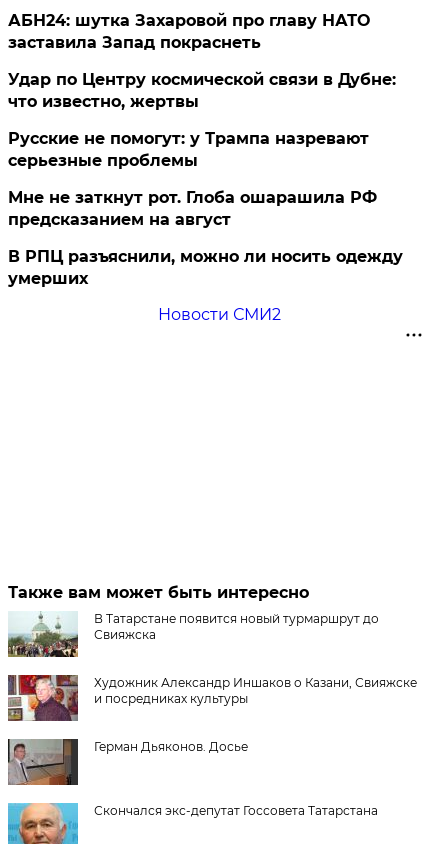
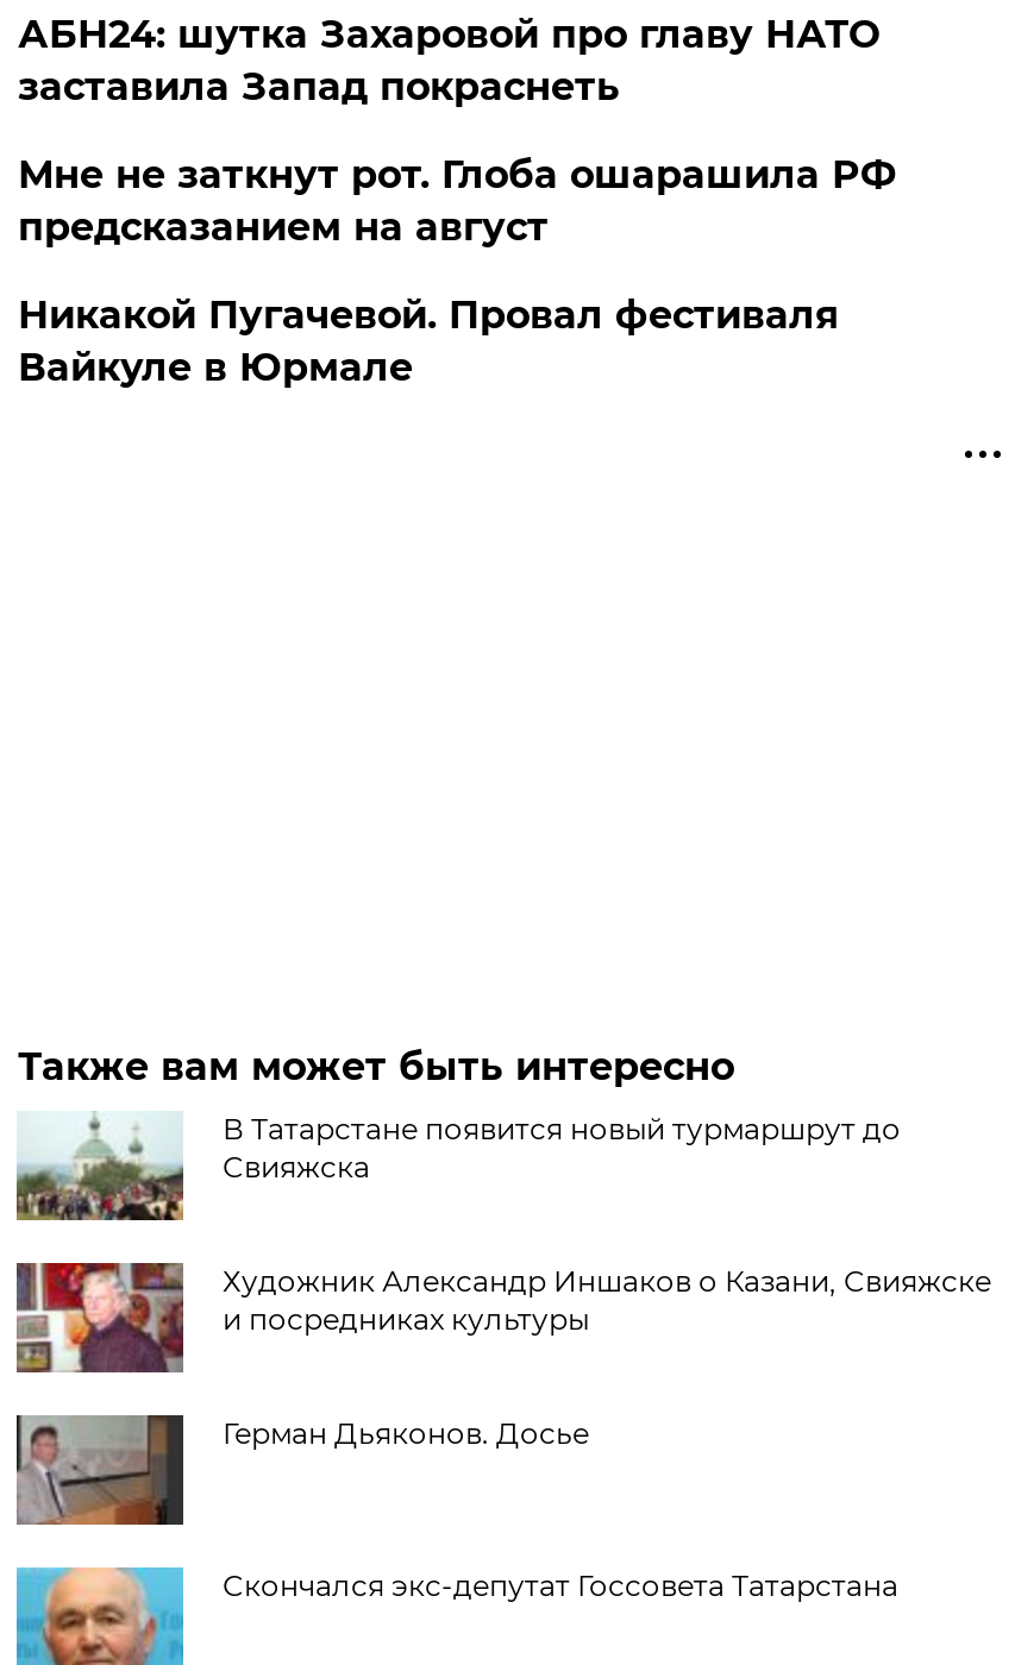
[8,70,396,170] Удар по Центру космической связи в Дубне: | что известно, жертвы | Русские не помогут: у Трампа назревают | серьезные проблемы -> none
[8,247,403,324] В РПЦ разъяснили, можно ли носить одежду | умерших | Новости СМИ2 -> [18,293,839,391] Никакой Пугачевой. Провал фестиваля | Вайкуле в Юрмале

